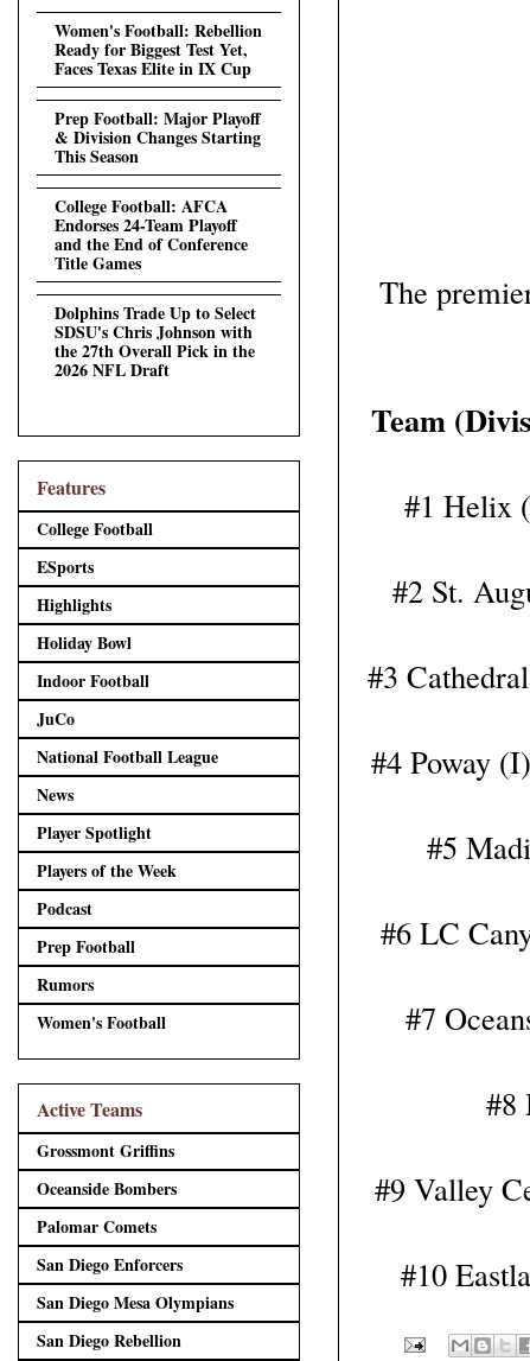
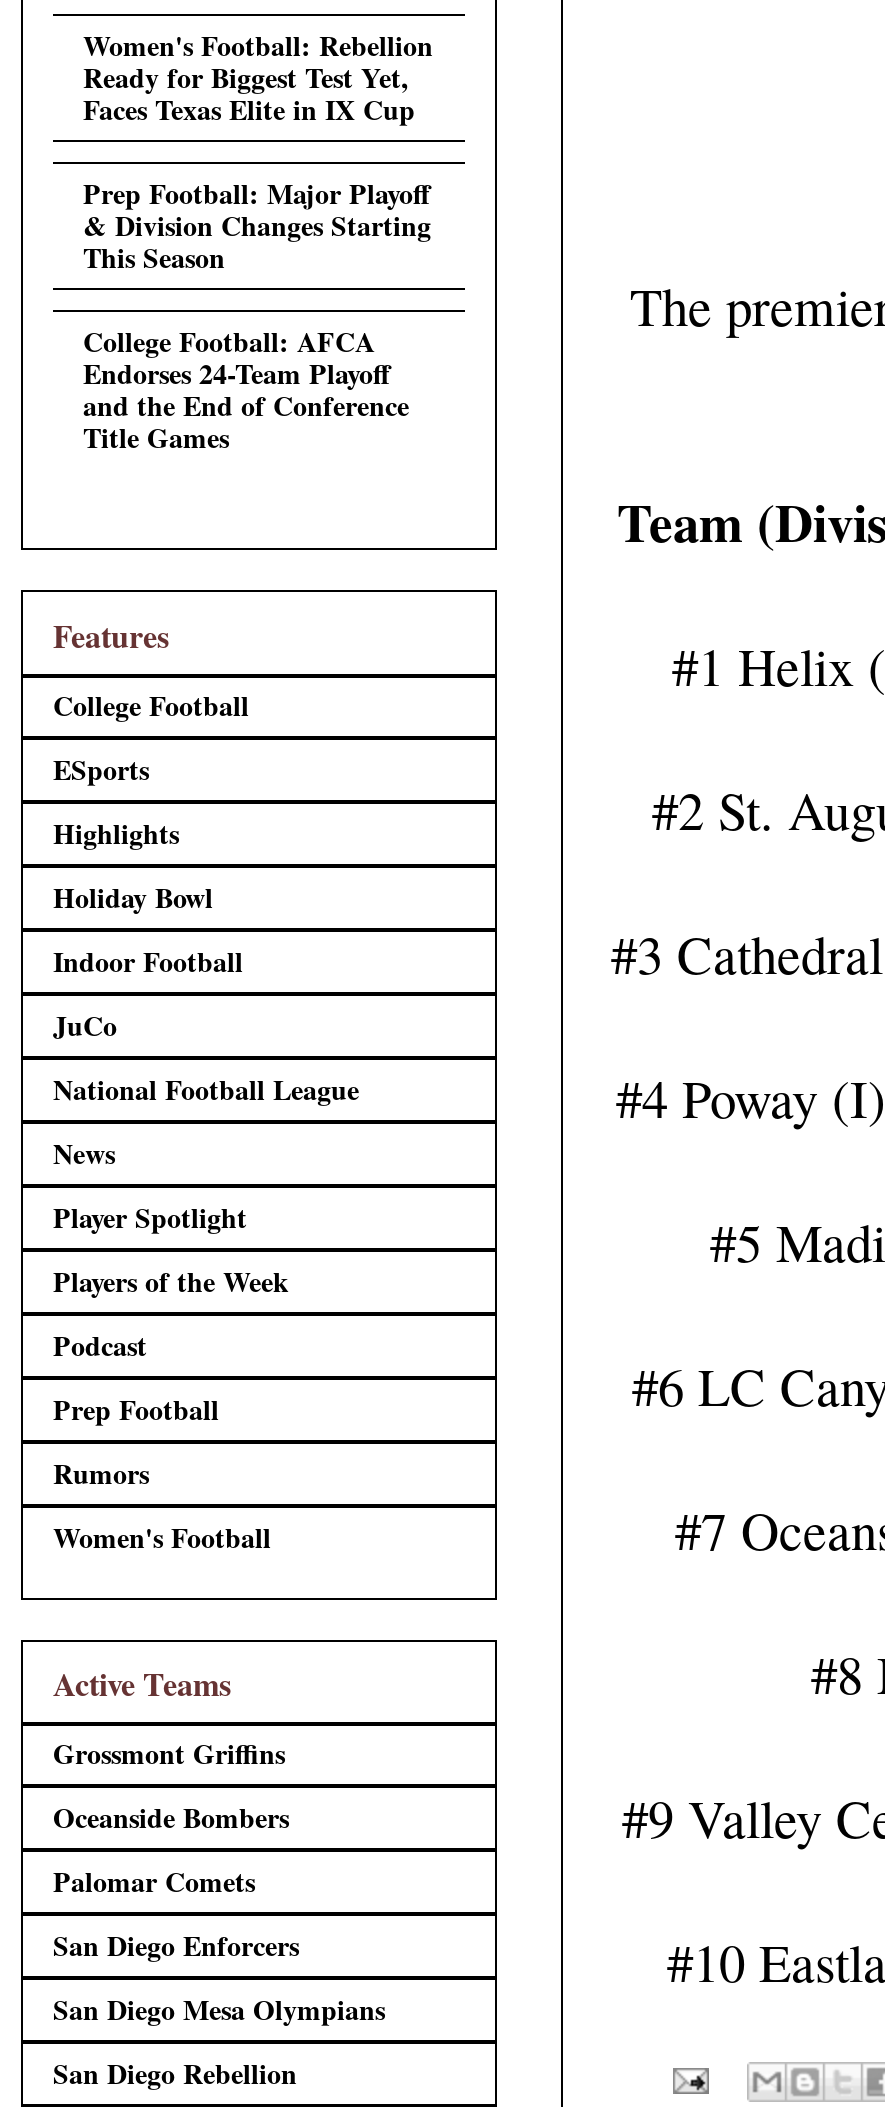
[55,300,256,382] Dolphins Trade Up to Select | SDSU's Chris Johnson with | the 27th Overall Pick in the | 2026 NFL Draft -> none

